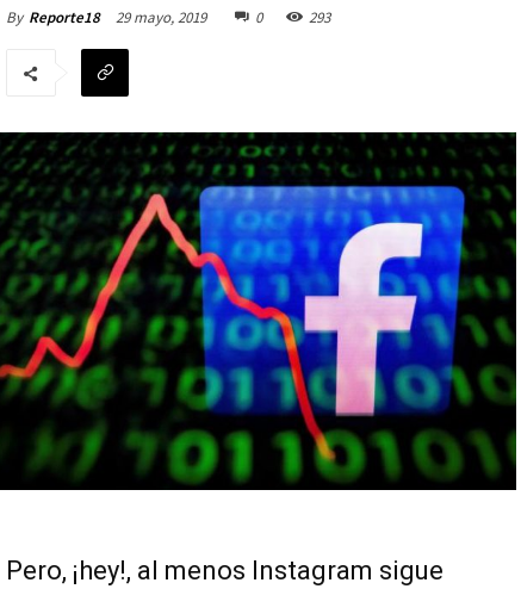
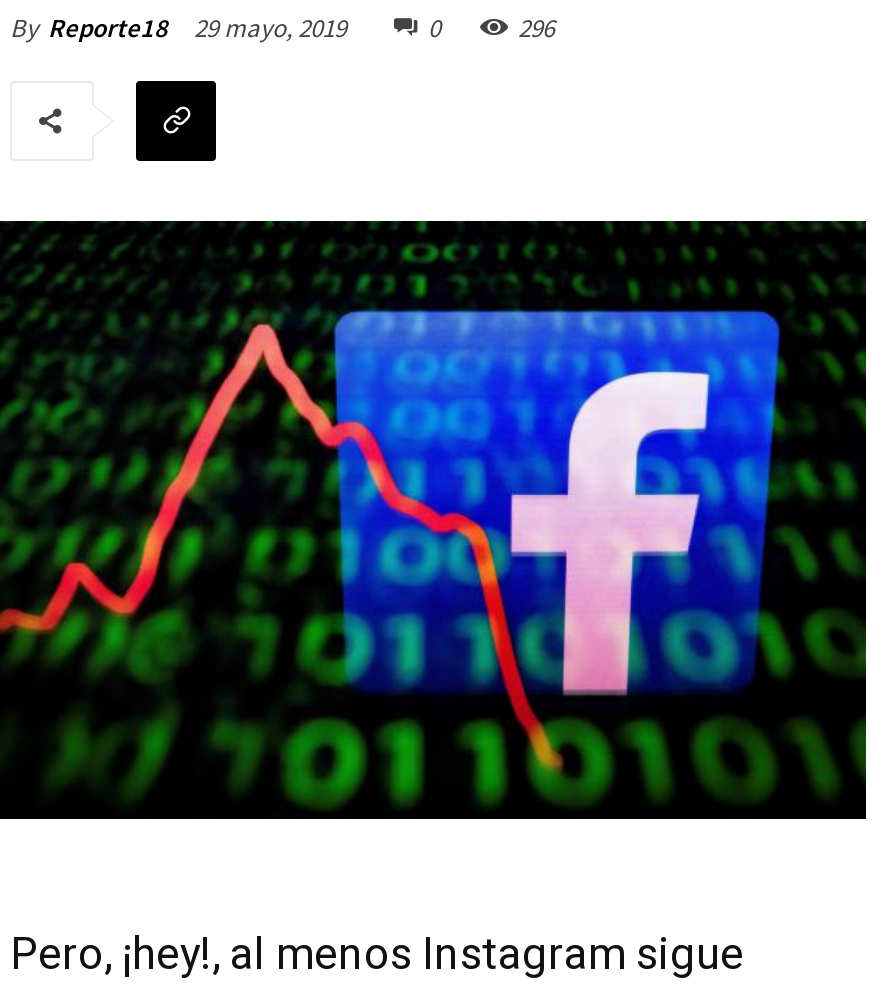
[309,7,330,27] 293 -> [518,10,554,44] 296

